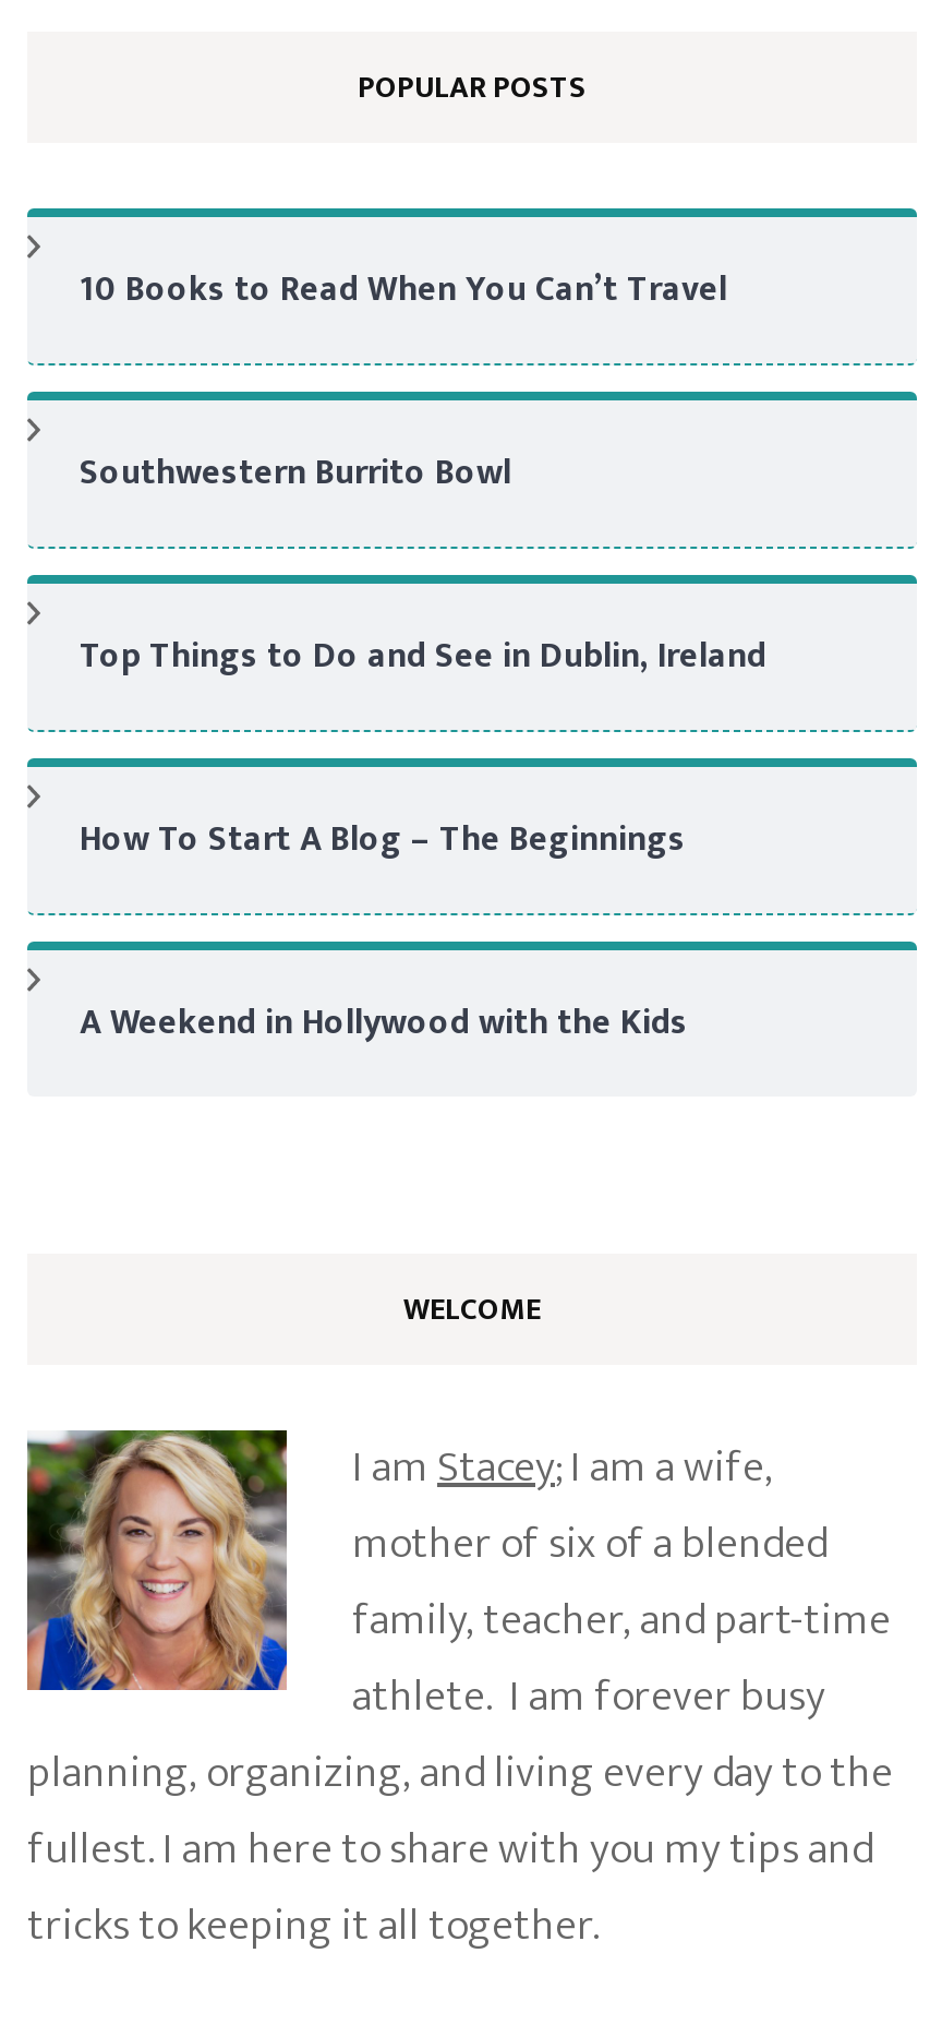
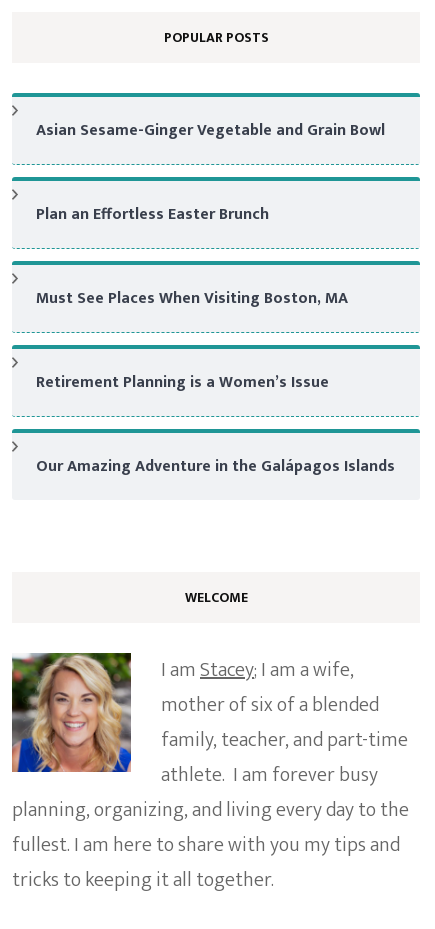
[80,260,727,319] 10 Books to Read When You Can’t Travel -> [36,117,385,144] Asian Sesame-Ginger Vegetable and Grain Bowl
[80,443,511,502] Southwestern Burrito Bowl -> [36,201,269,228] Plan an Effortless Easter Brunch
[80,627,766,686] Top Things to Do and See in Dublin, Ireland -> [36,285,348,312] Must See Places When Visiting Boston, MA
[80,810,686,869] How To Start A Blog – The Beginnings -> [36,369,329,396] Retirement Planning is a Women’s Issue
[80,993,688,1052] A Weekend in Hollywood with the Kids -> [36,453,395,480] Our Amazing Adventure in the Galápagos Islands

